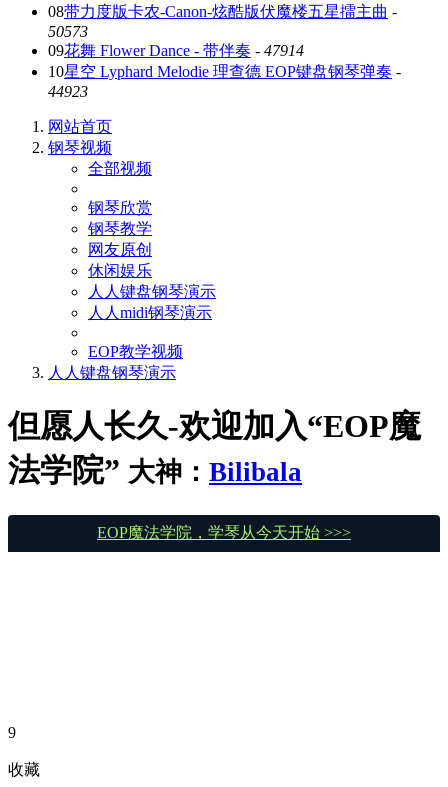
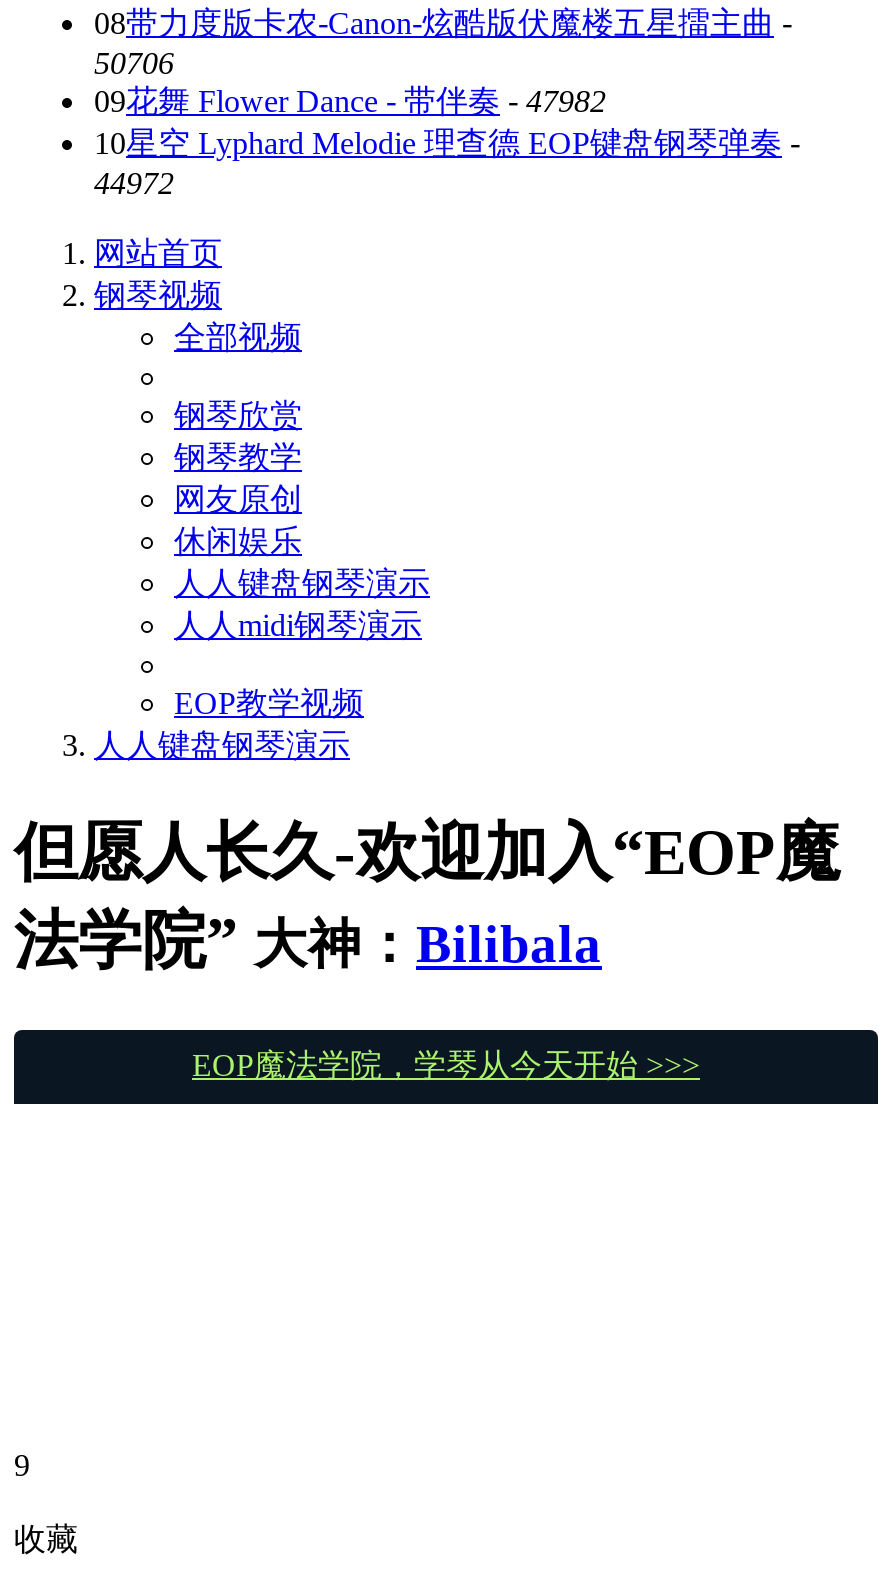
[48,23,88,40] 50573 -> [94,46,174,80] 50706
[48,42,304,59] 09花舞 Flower Dance - 带伴奏- 47914 -> [94,84,606,118] 09花舞 Flower Dance - 带伴奏- 47982
[48,83,88,100] 44923 -> [94,166,174,200] 44972

